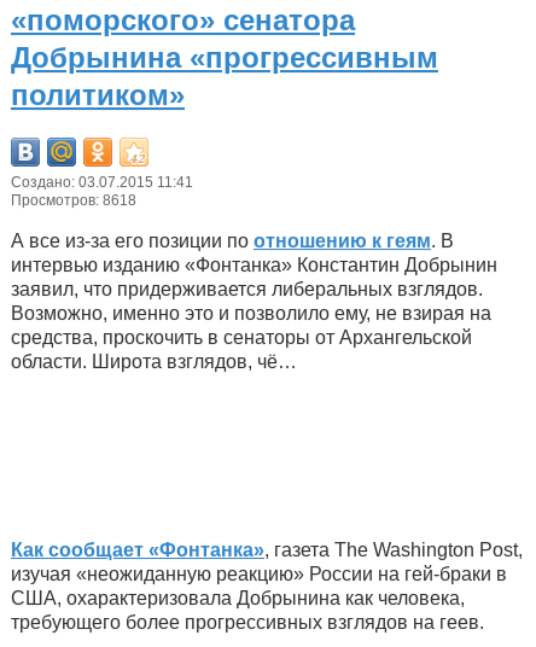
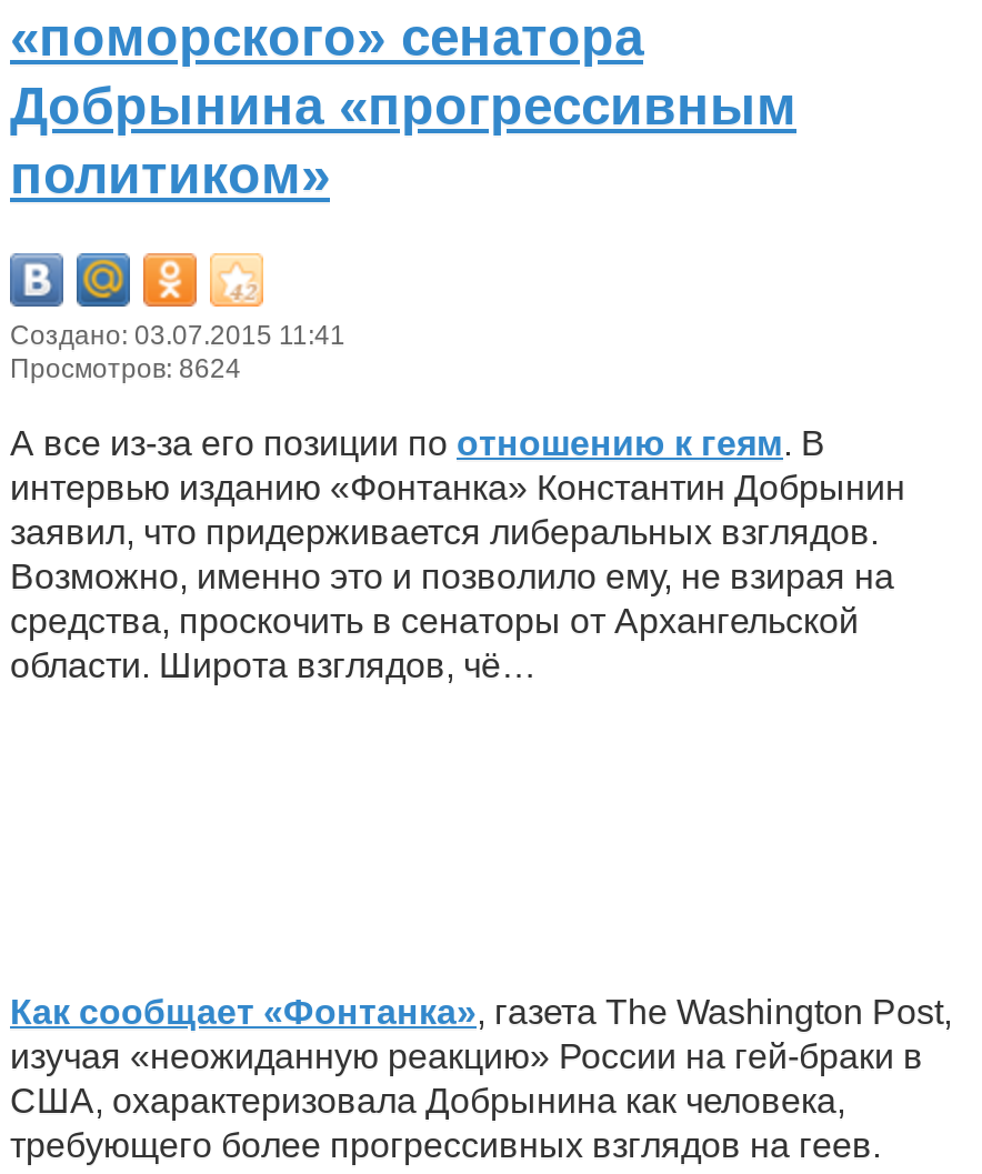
[11,192,136,209] Просмотров: 8618 -> [10,354,241,385] Просмотров: 8624

